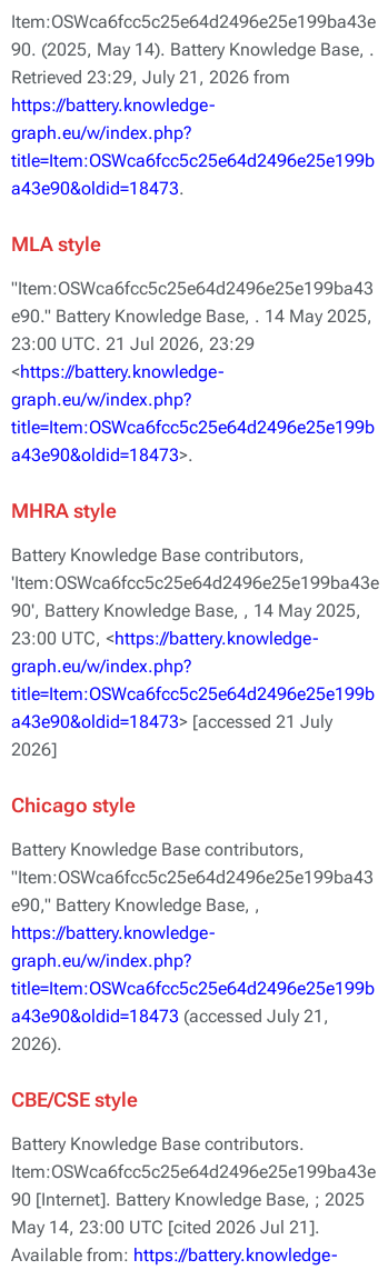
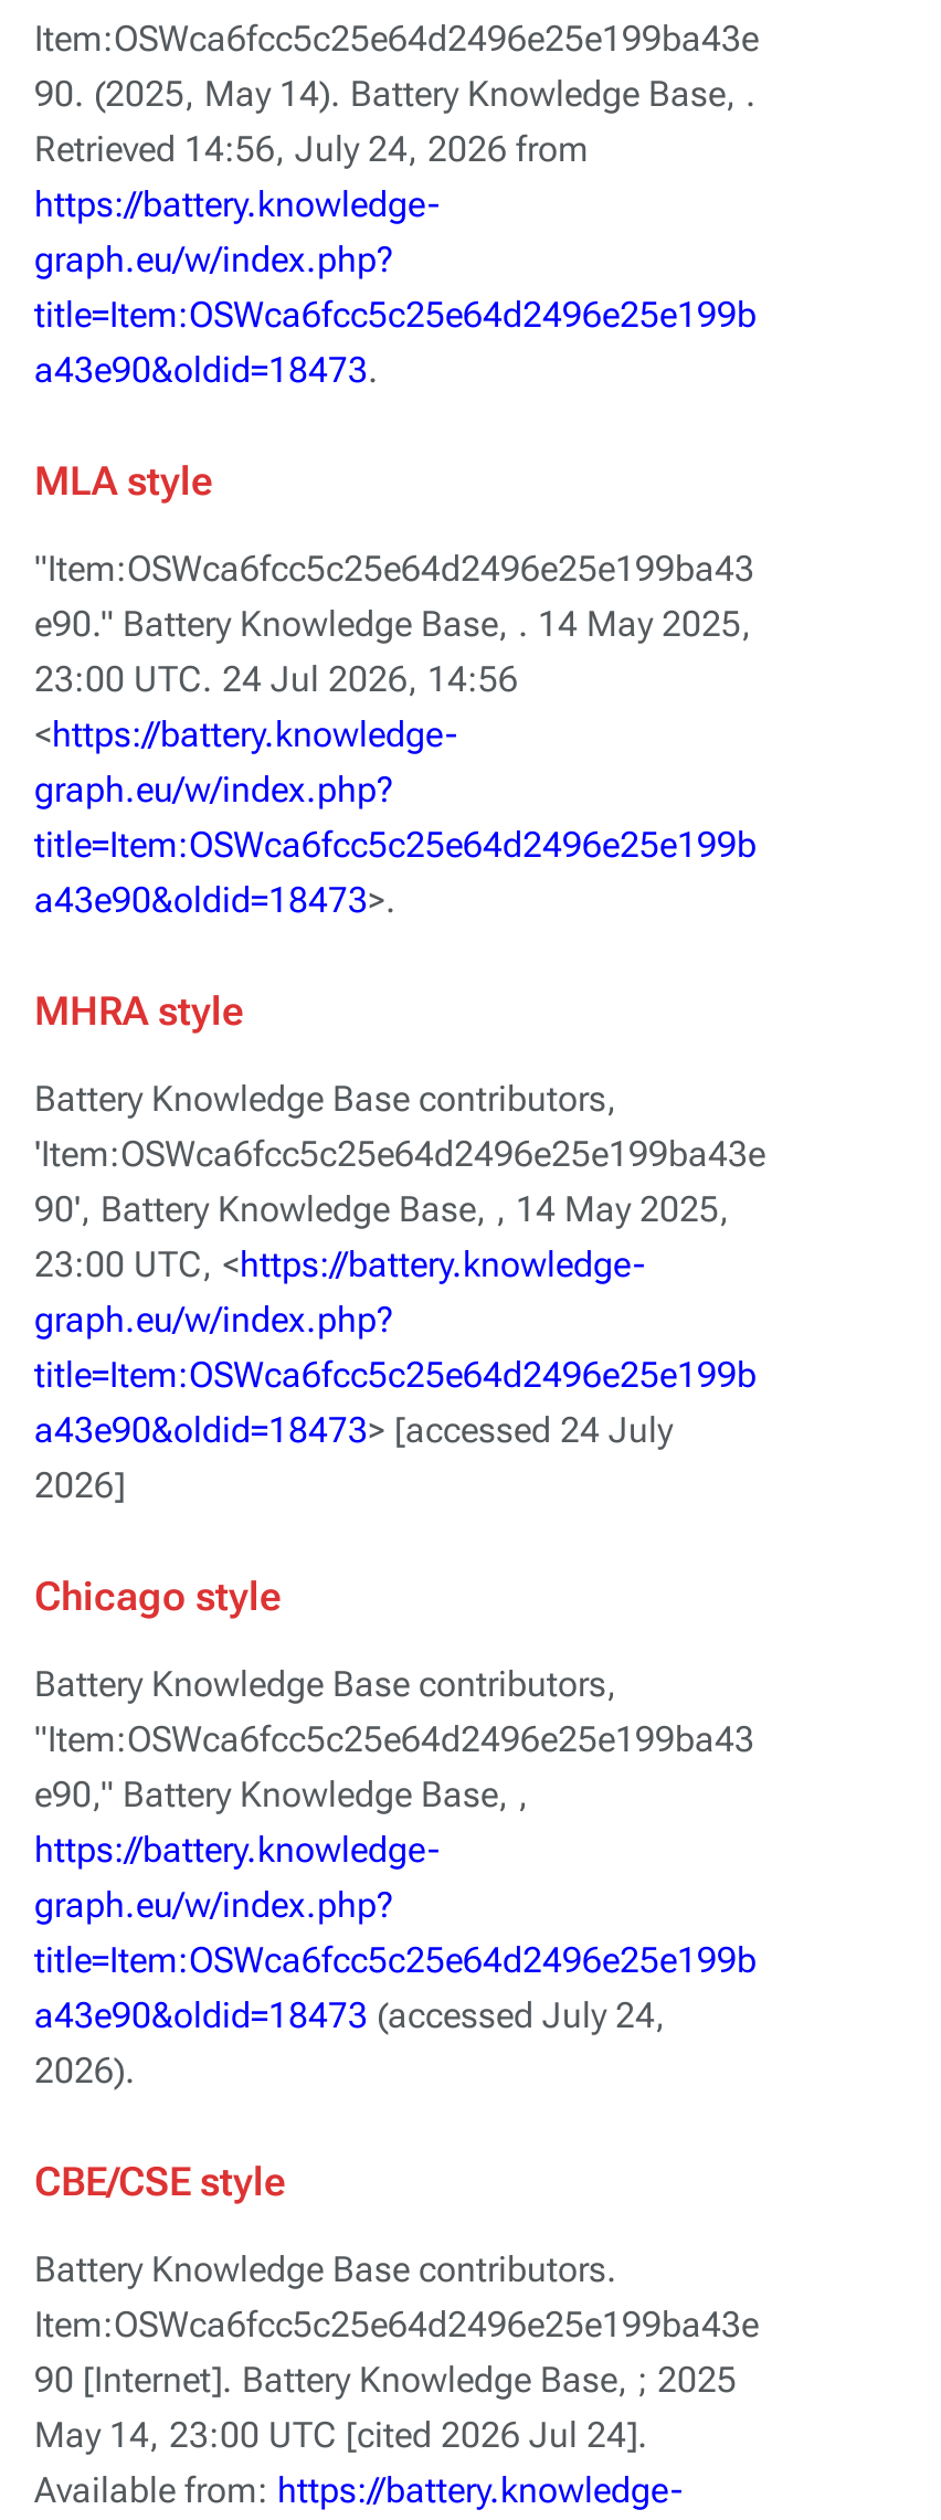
[11,67,290,88] Retrieved 23:29, July 21, 2026 from -> [34,128,589,170] Retrieved 14:56, July 24, 2026 from
[11,333,255,354] 23:00 UTC. 21 Jul 2026, 23:29 -> [34,658,518,700] 23:00 UTC. 24 Jul 2026, 14:56
[11,711,332,732] a43e90&oldid=18473> [accessed 21 July -> [34,1409,673,1451] a43e90&oldid=18473> [accessed 24 July
[11,1006,329,1027] a43e90&oldid=18473 (accessed July 21, -> [34,1994,666,2036] a43e90&oldid=18473 (accessed July 24,
[11,1217,320,1238] May 14, 23:00 UTC [cited 2026 Jul 21]. -> [34,2414,648,2456] May 14, 23:00 UTC [cited 2026 Jul 24].

